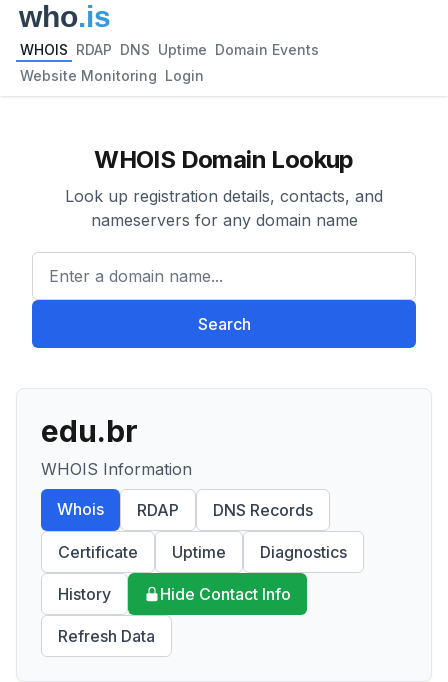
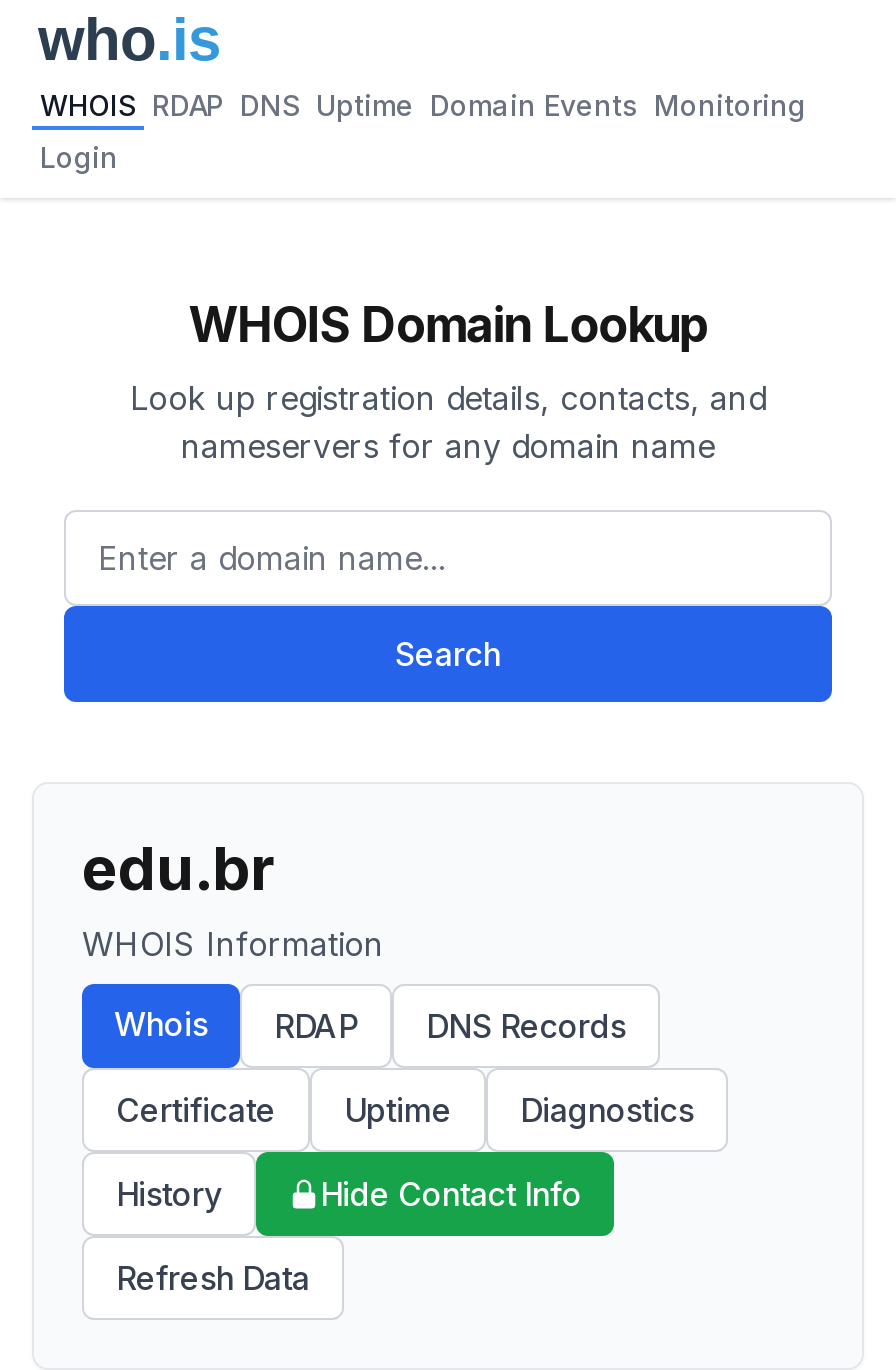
[20,41,319,58] WHOIS RDAP DNS Uptime Domain Events -> [40,88,806,122] WHOIS RDAP DNS Uptime Domain Events Monitoring
[20,67,204,84] Website Monitoring Login -> [40,140,118,174] Login

